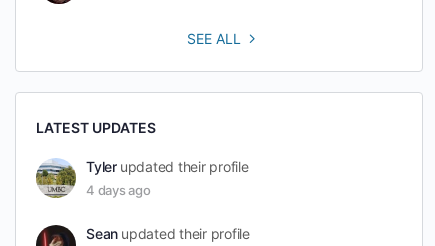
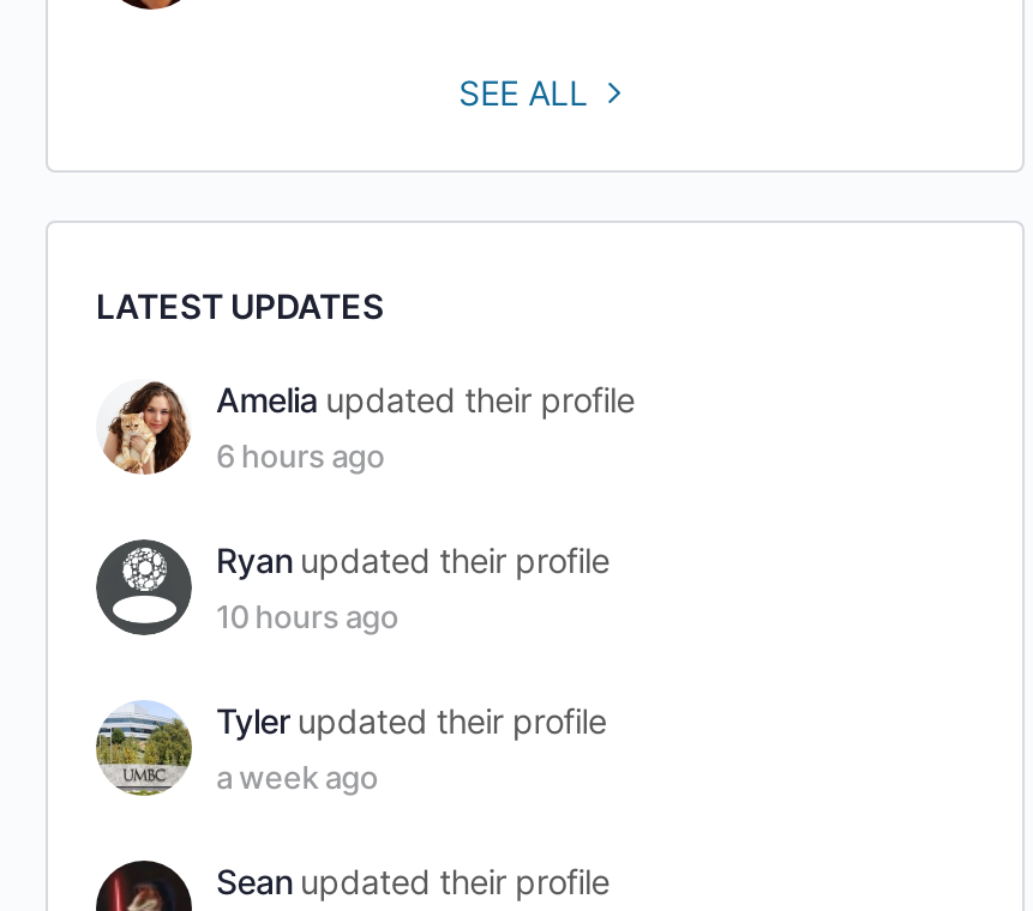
none -> [94,539,182,638] [image]
none -> [103,379,635,635] [image] | Amelia updated their profile | 6 hours ago | Ryan updated their profile | 10 hours ago
[86,182,151,198] 4 days ago -> [216,758,378,796] a week ago

